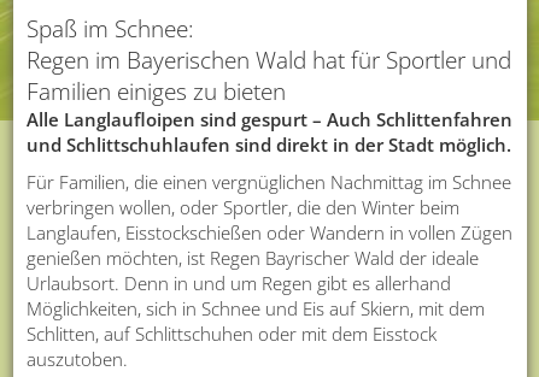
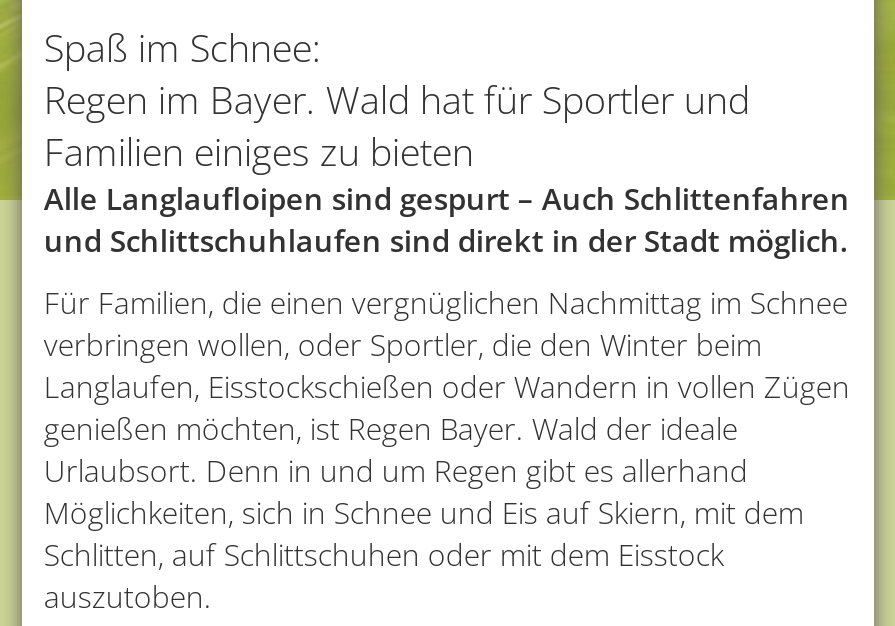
[26,45,511,76] Regen im Bayerischen Wald hat für Sportler und -> [44,75,750,127] Regen im Bayer. Wald hat für Sportler und
[26,246,478,270] genießen möchten, ist Regen Bayrischer Wald der ideale -> [44,409,738,449] genießen möchten, ist Regen Bayer. Wald der ideale

